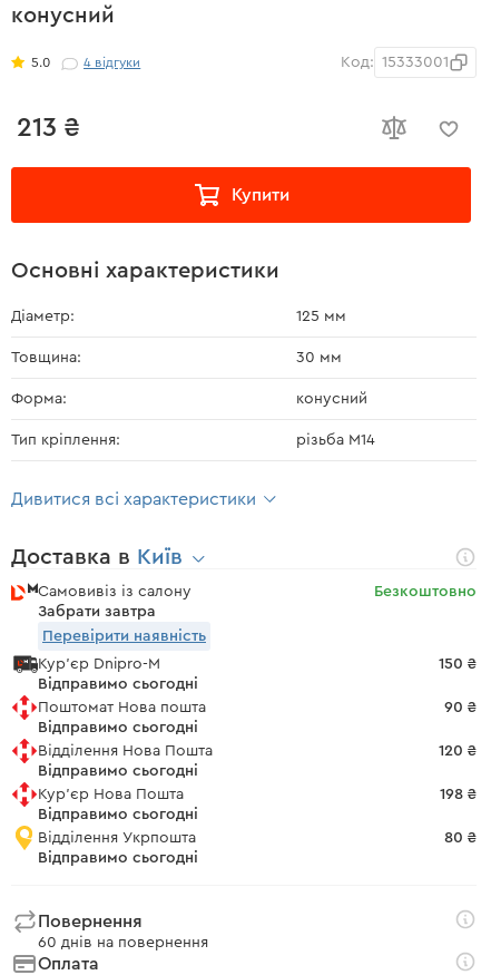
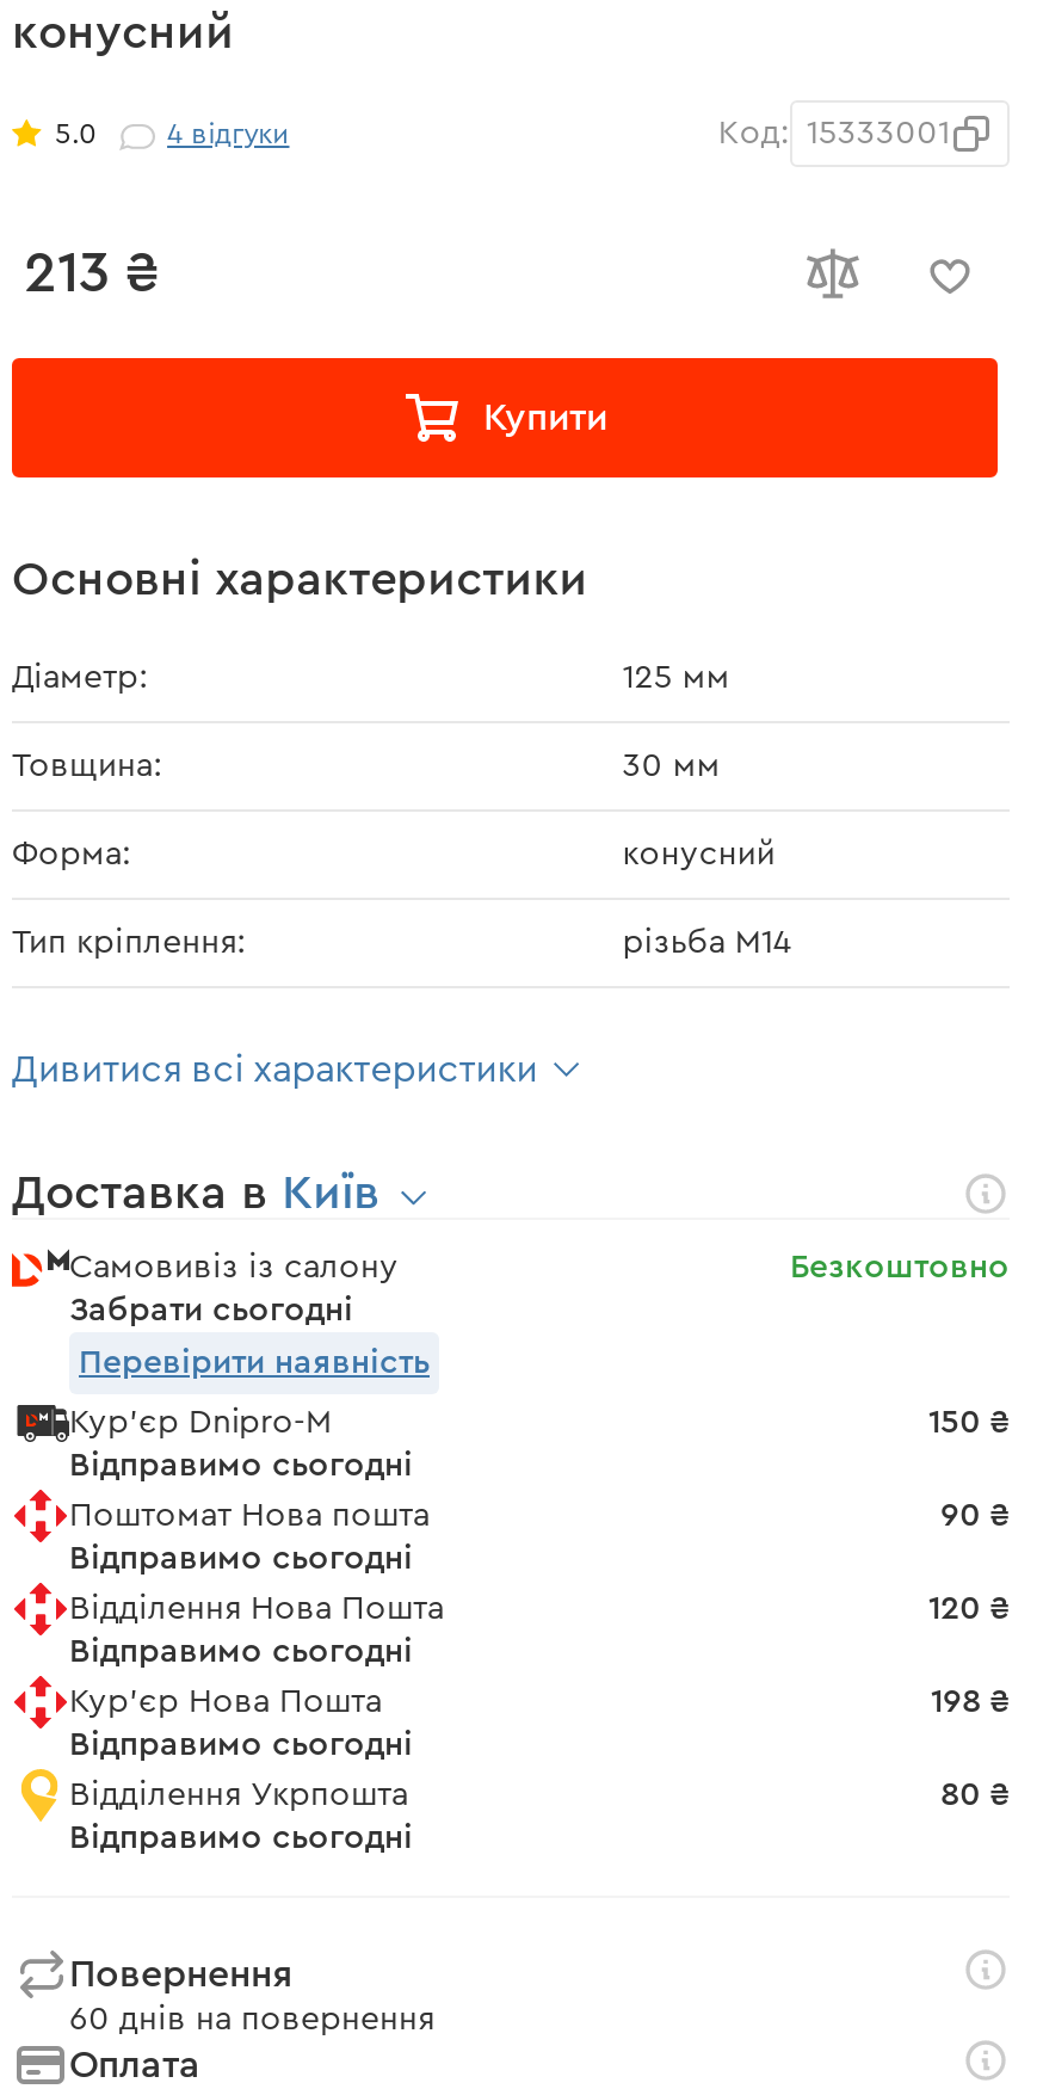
[38,604,156,620] Забрати завтра -> [69,1294,353,1327] Забрати сьогодні

